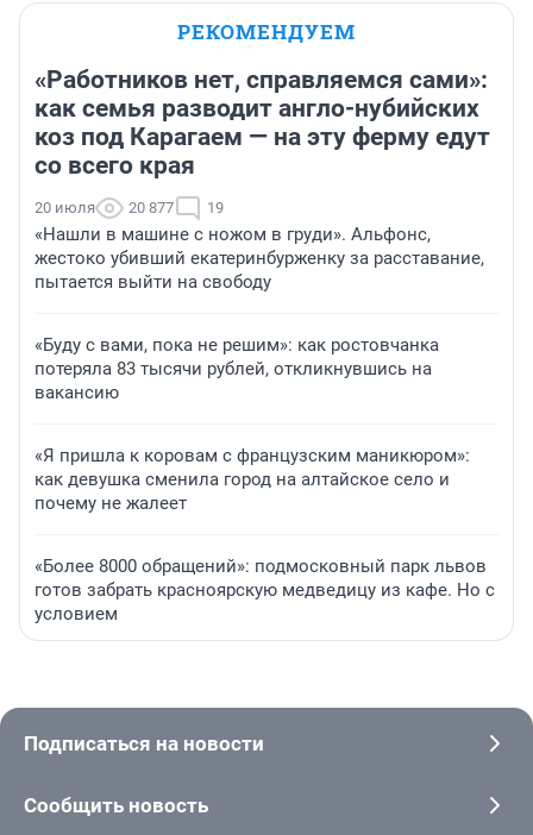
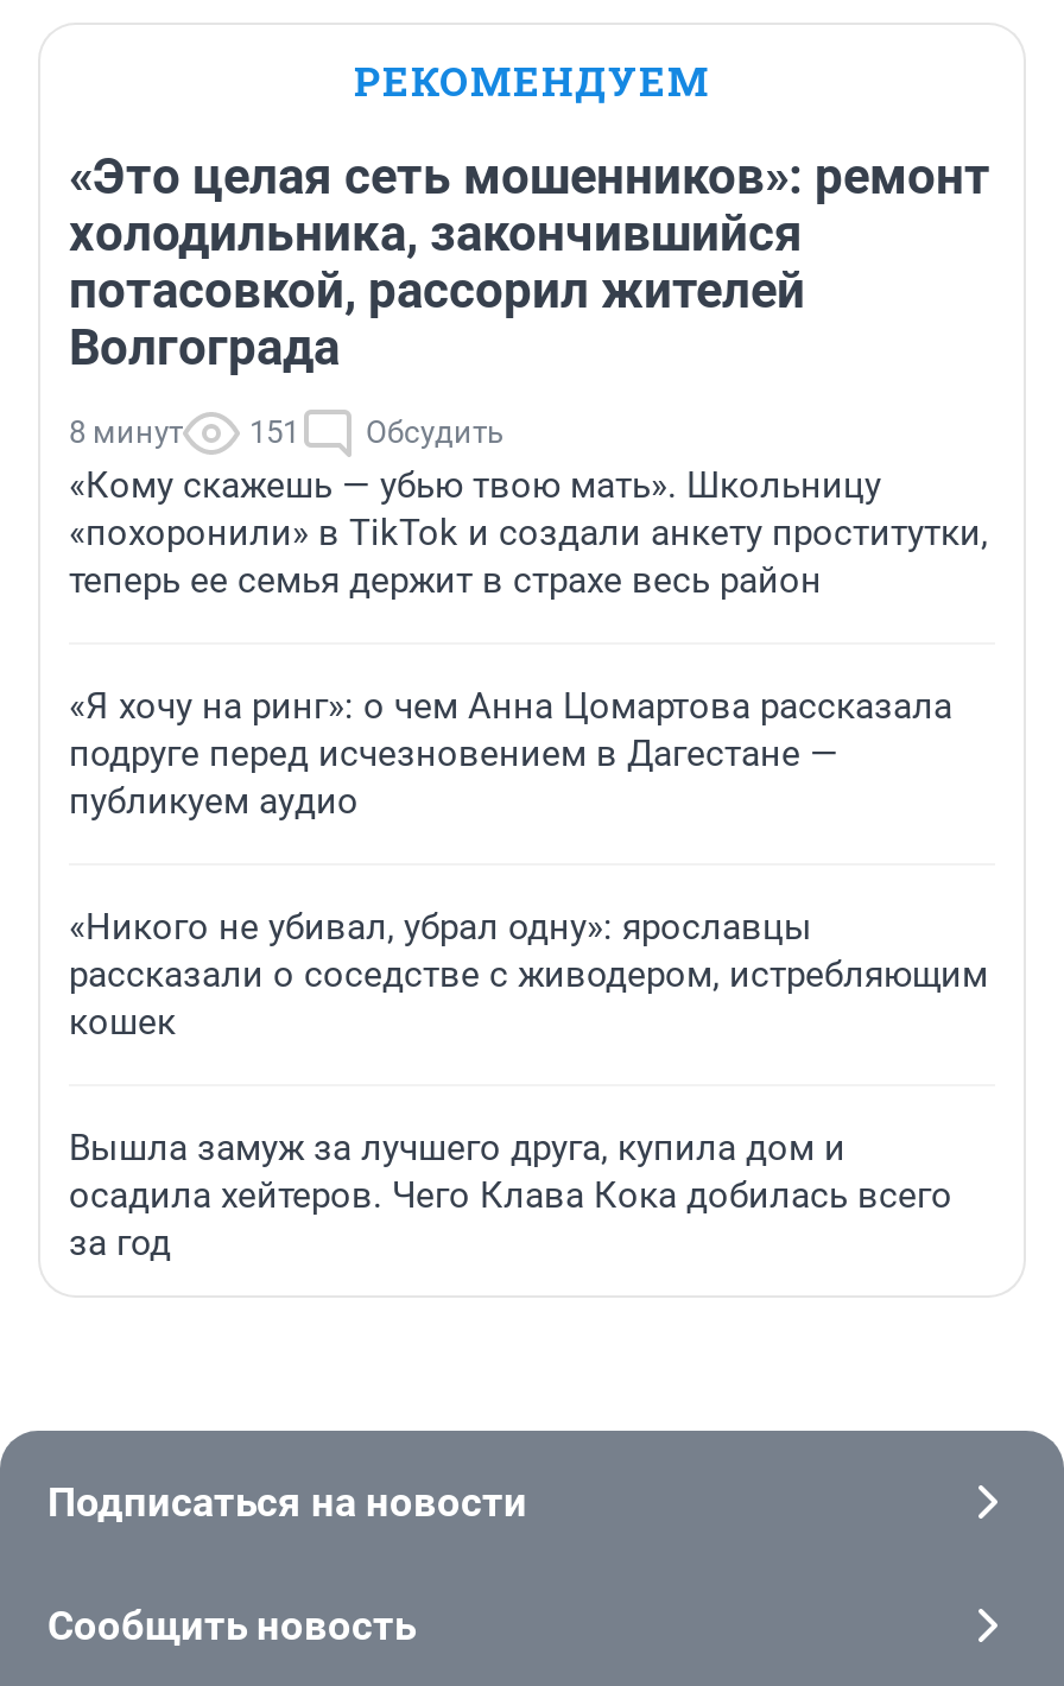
[35,66,490,180] «Работников нет, справляемся сами»: | как семья разводит англо-нубийских | коз под Карагаем — на эту ферму едут | со всего края -> [69,149,990,377] «Это целая сеть мошенников»: ремонт | холодильника, закончившийся | потасовкой, рассорил жителей | Волгограда
[35,199,484,293] 20 июля | 20 877 | 19 | «Нашли в машине с ножом в груди». Альфонс, | жестоко убивший екатеринбурженку за расставание, | пытается выйти на свободу -> [69,415,988,602] 8 минут | 151 | Обсудить | «Кому скажешь — убью твою мать». Школьницу | «похоронили» в TikTok и создали анкету проститутки, | теперь ее семья держит в страхе весь район
[35,334,439,403] «Буду с вами, пока не решим»: как ростовчанка | потеряла 83 тысячи рублей, откликнувшись на | вакансию -> [69,685,952,823] «Я хочу на ринг»: о чем Анна Цомартова рассказала | подруге перед исчезновением в Дагестане — | публикуем аудио
[35,445,470,514] «Я пришла к коровам с французским маникюром»: | как девушка сменила город на алтайское село и | почему не жалеет -> [69,906,988,1044] «Никого не убивал, убрал одну»: ярославцы | рассказали о соседстве с живодером, истребляющим | кошек
[35,556,495,625] «Более 8000 обращений»: подмосковный парк львов | готов забрать красноярскую медведицу из кафе. Но с | условием -> [69,1127,952,1265] Вышла замуж за лучшего друга, купила дом и | осадила хейтеров. Чего Клава Кока добилась всего | за год

